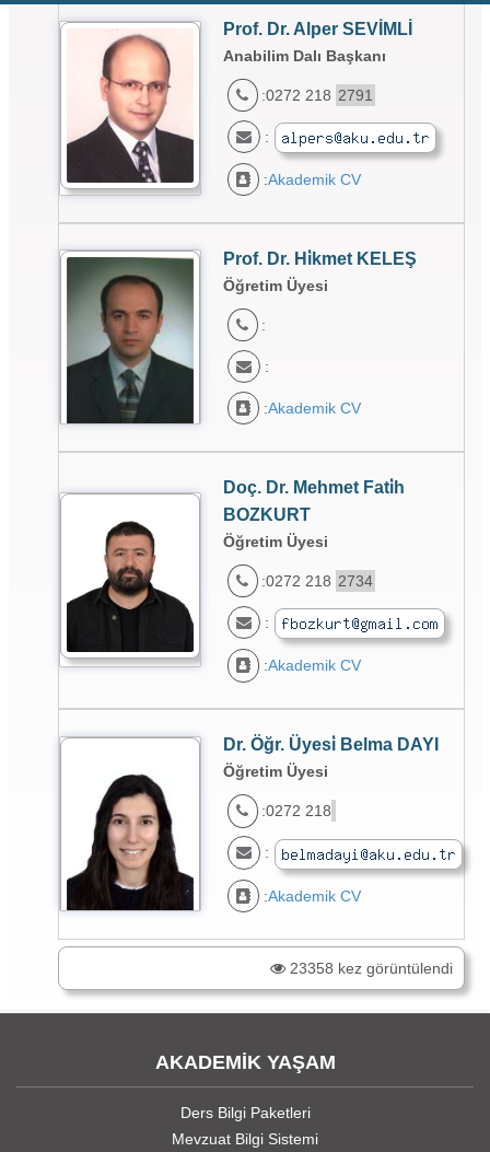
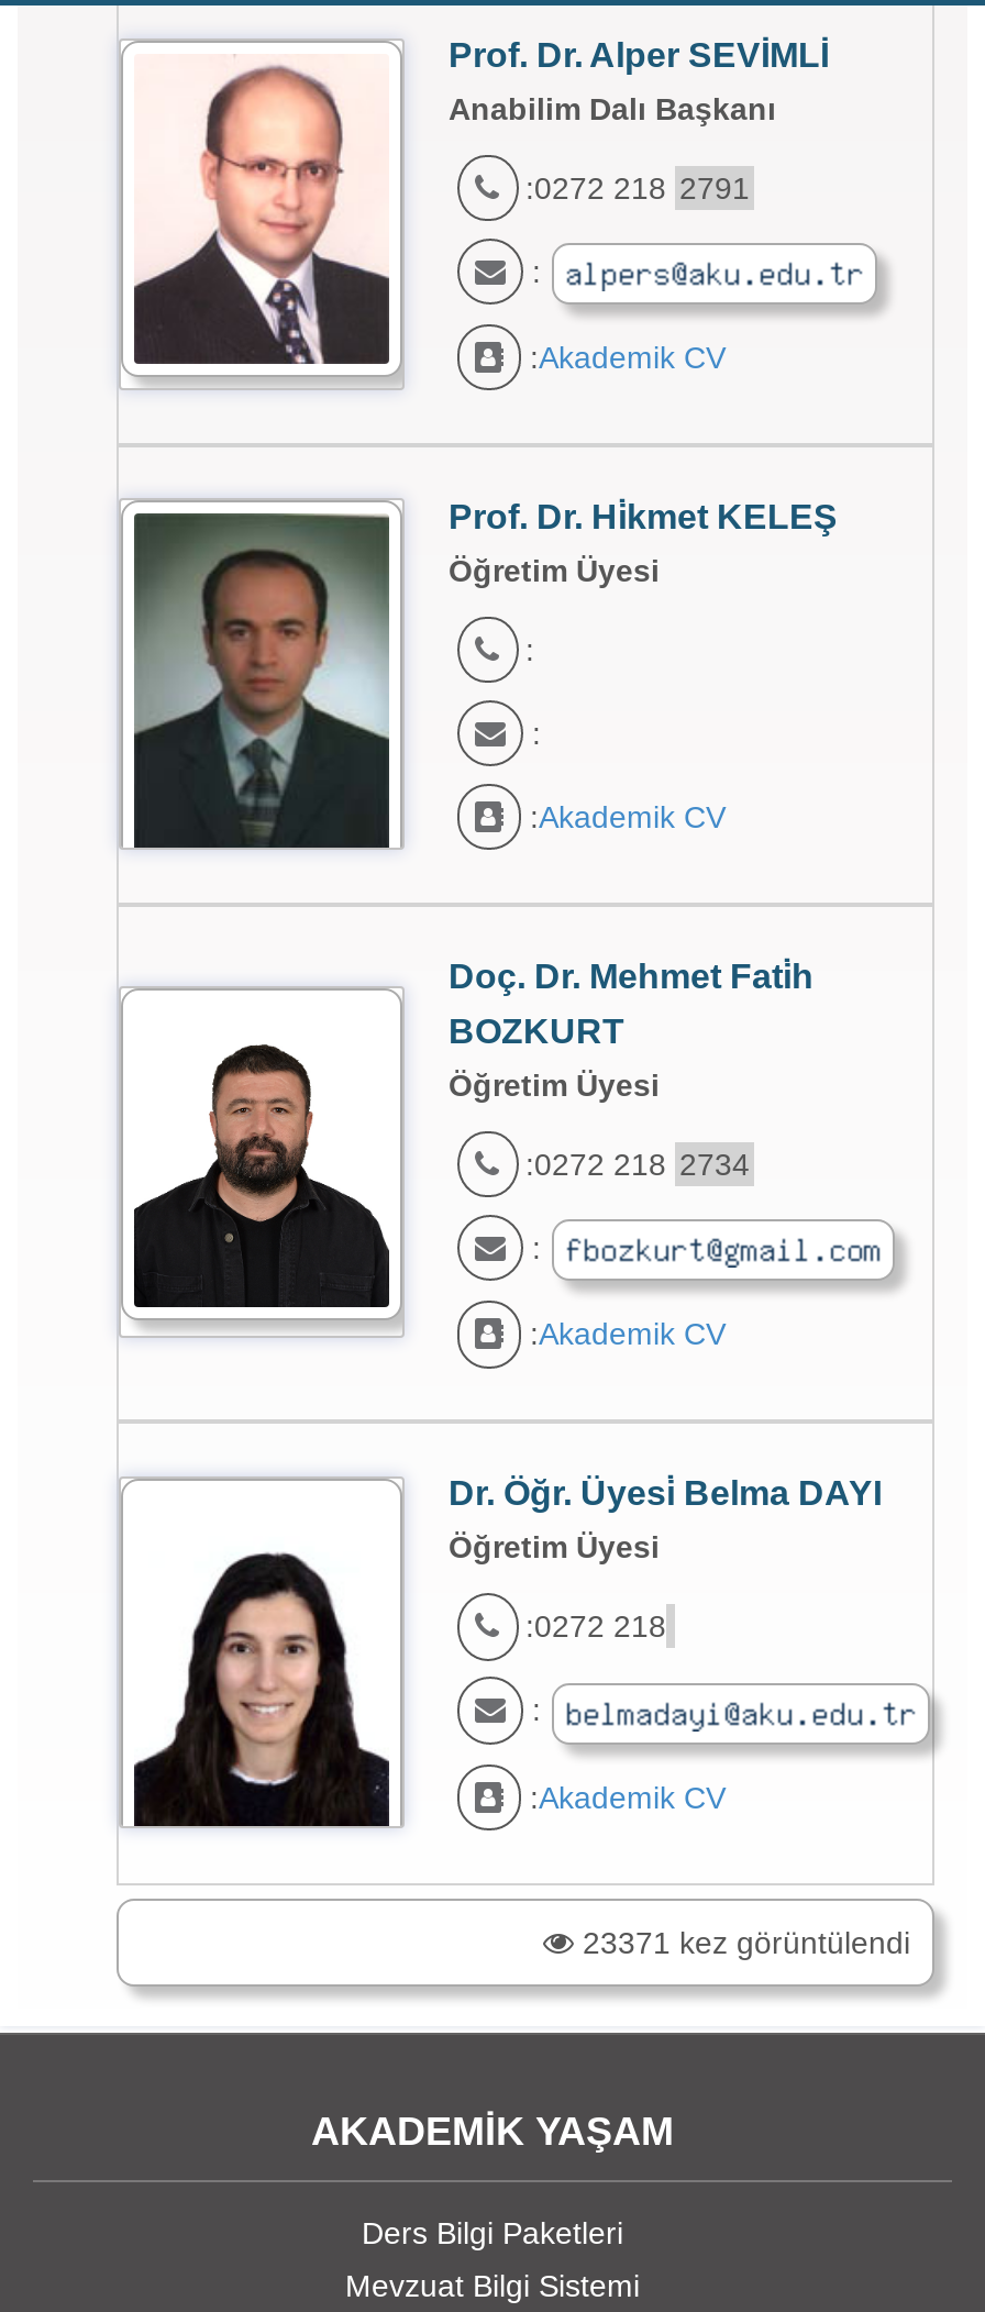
[285,959,453,977] 23358 kez görüntülendi -> [574,1925,910,1960] 23371 kez görüntülendi

